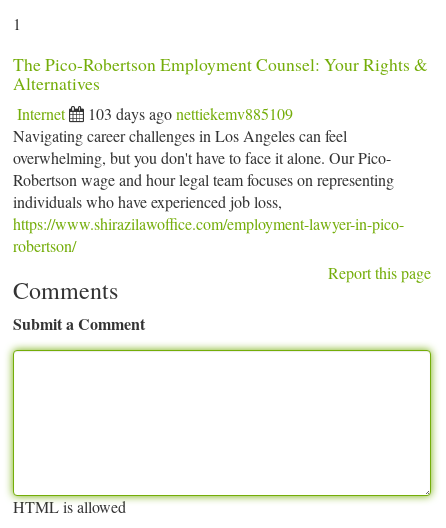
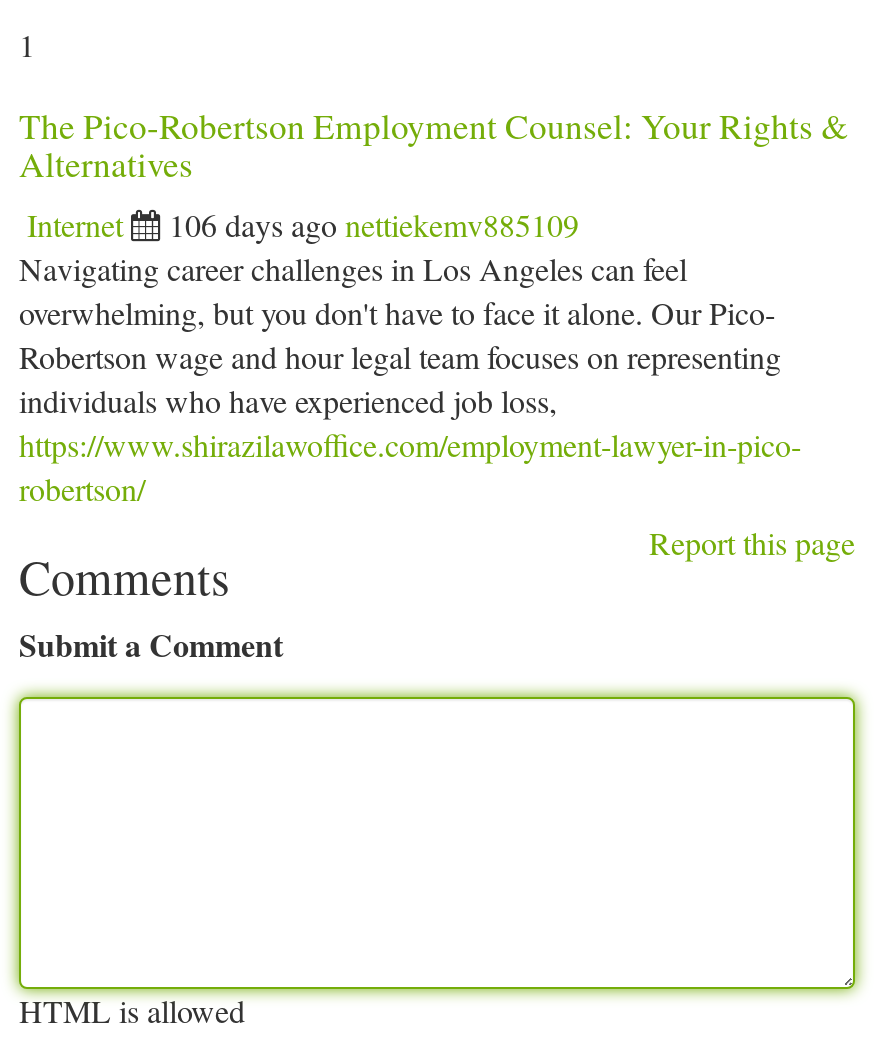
[88,103,293,124] 103 days ago nettiekemv885109 -> [169,203,579,245] 106 days ago nettiekemv885109

